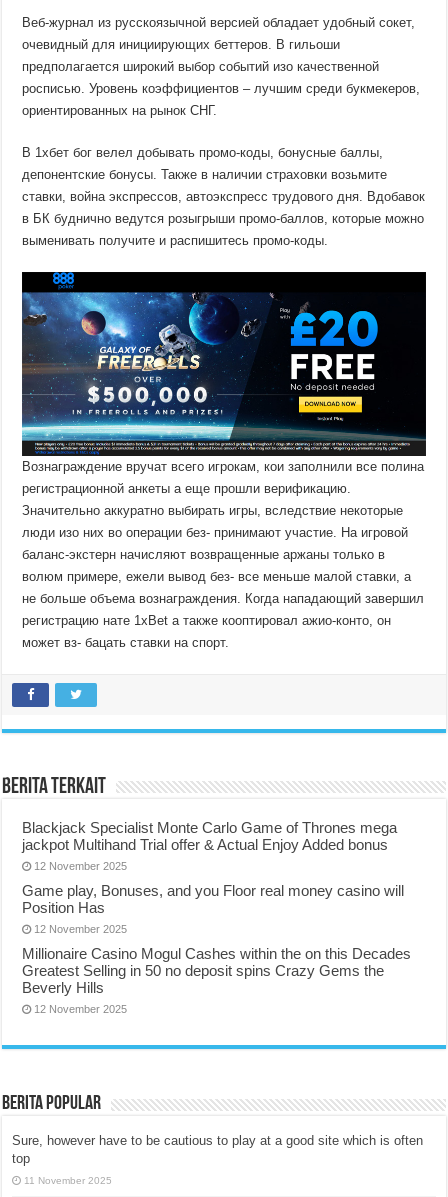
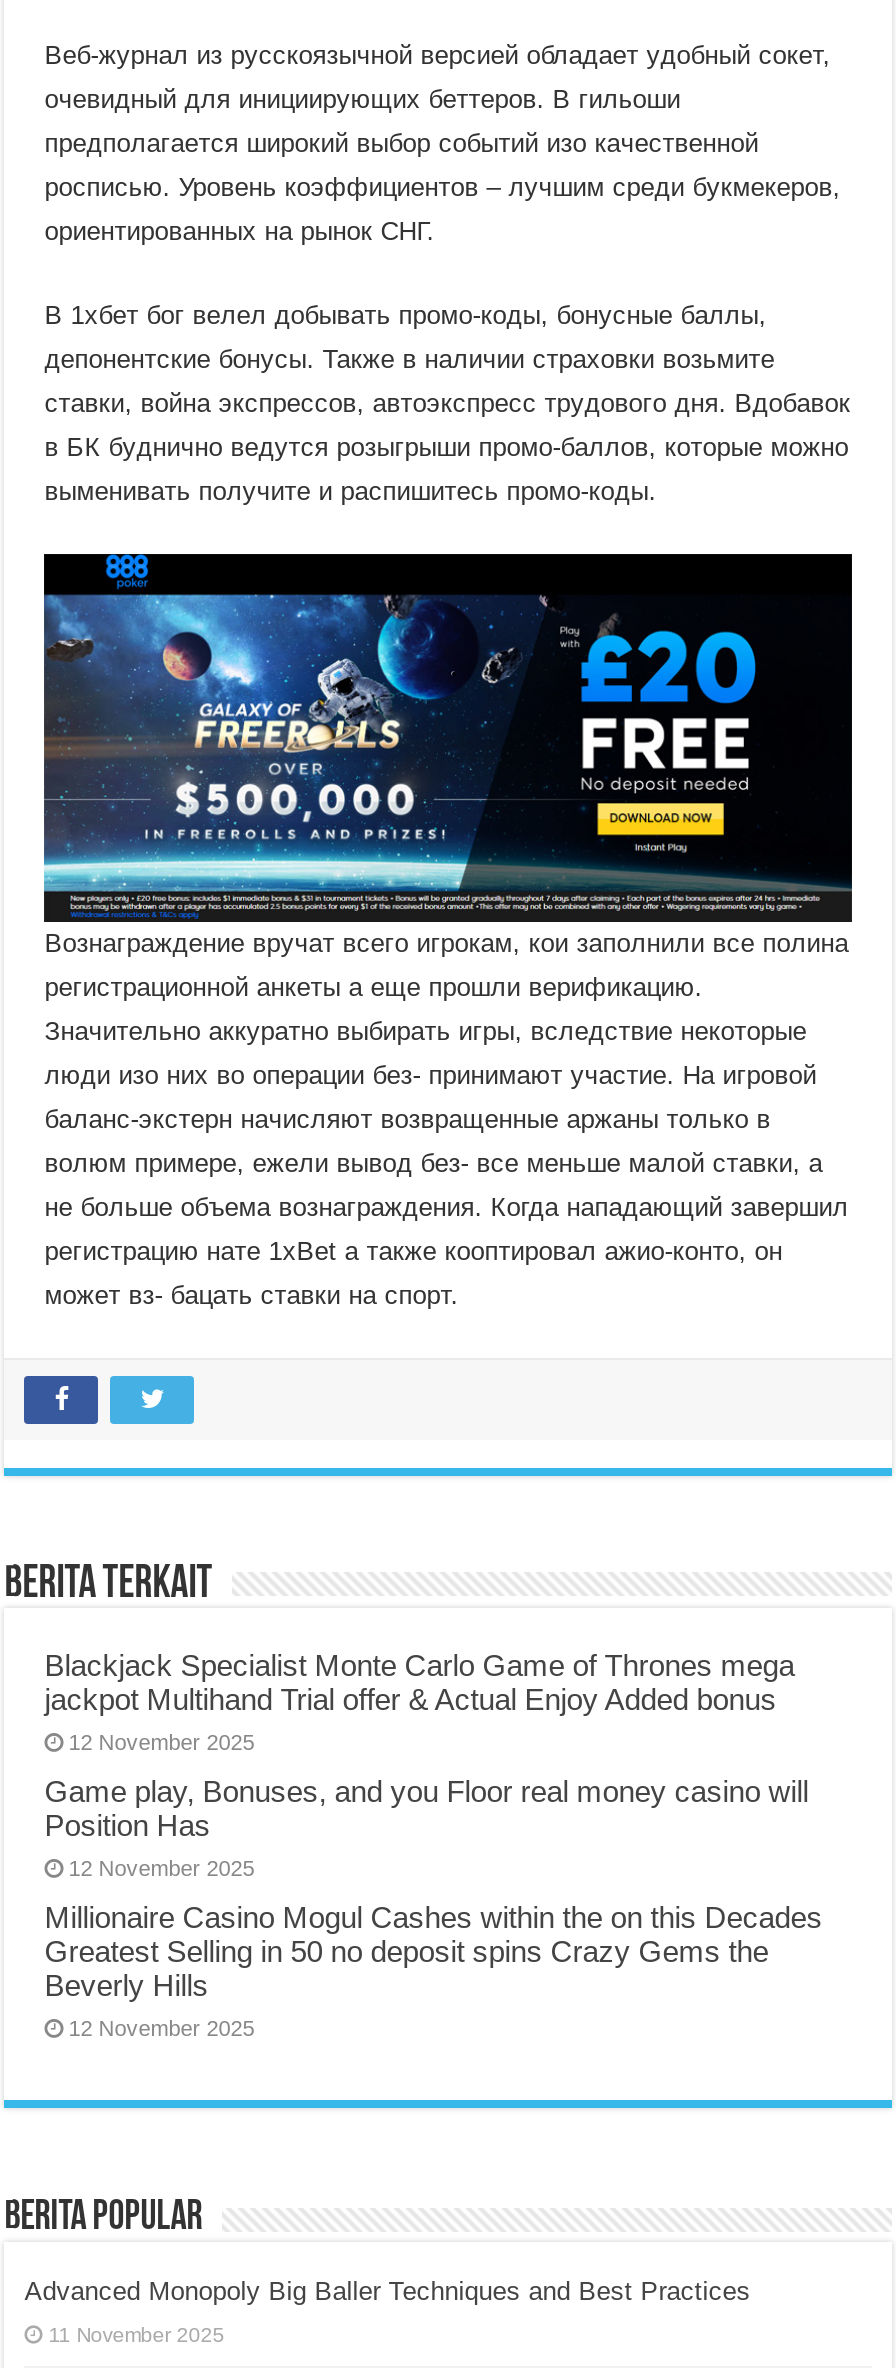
[12,1133,423,1166] Sure, however have to be cautious to play at a good site which is often | top -> [24,2277,750,2307] Advanced Monopoly Big Baller Techniques and Best Practices

